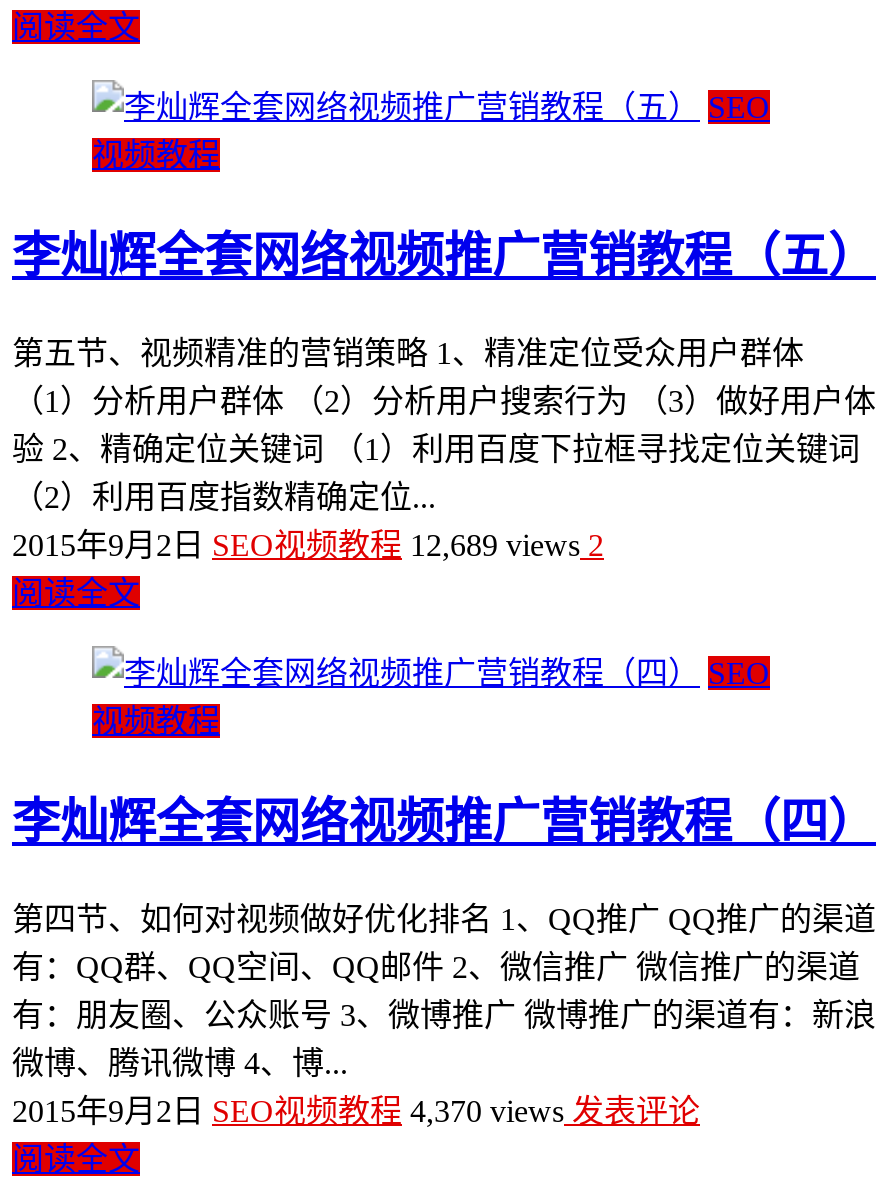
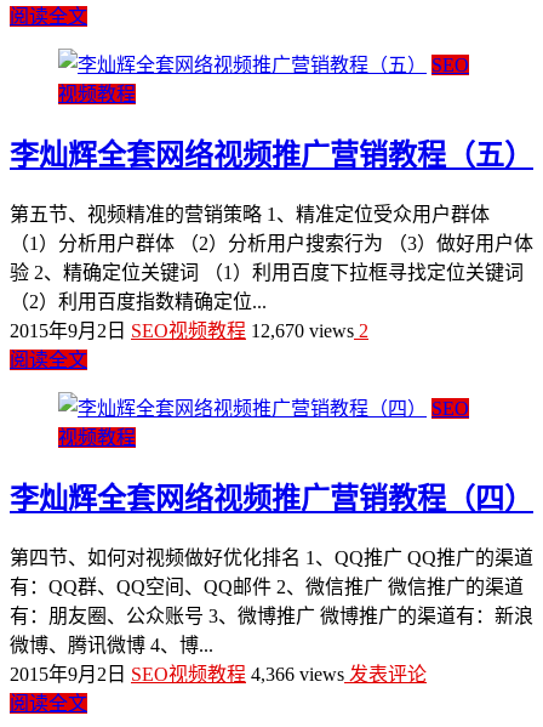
[12,528,604,562] 2015年9月2日 SEO视频教程12,689 views 2 -> [10,320,368,341] 2015年9月2日 SEO视频教程12,670 views 2
[12,1093,700,1127] 2015年9月2日 SEO视频教程4,370 views发表评论 -> [10,663,427,684] 2015年9月2日 SEO视频教程4,366 views发表评论

